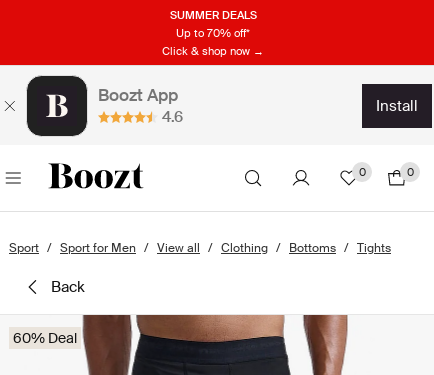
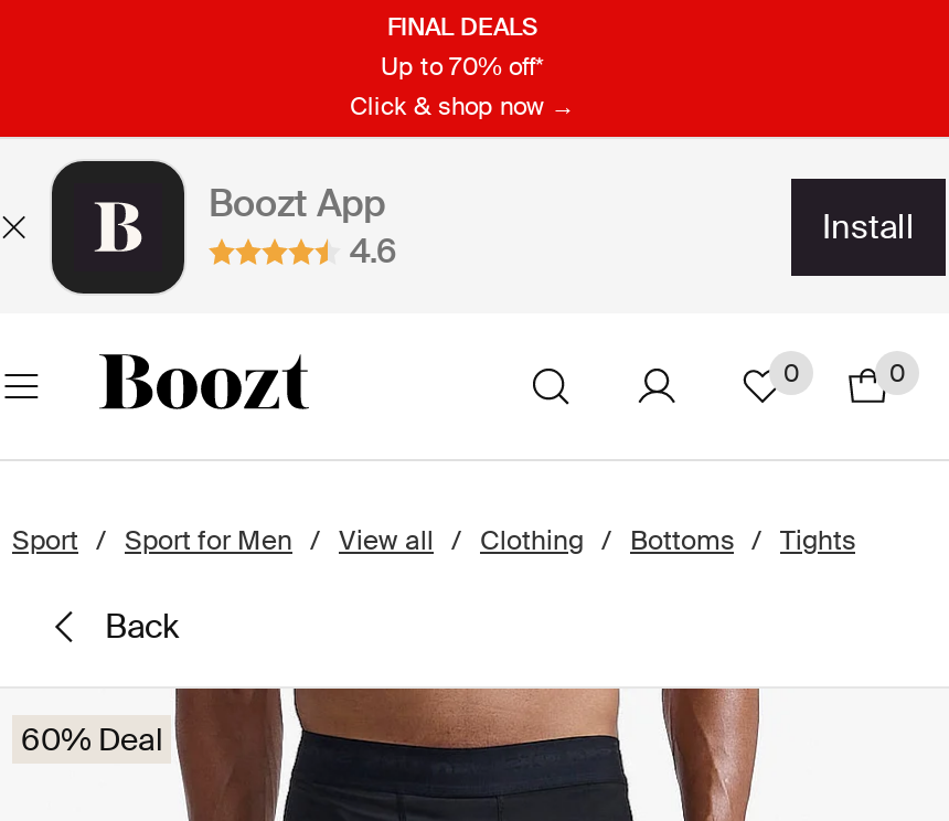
[169,7,256,21] SUMMER DEALS -> [387,10,537,41] FINAL DEALS

